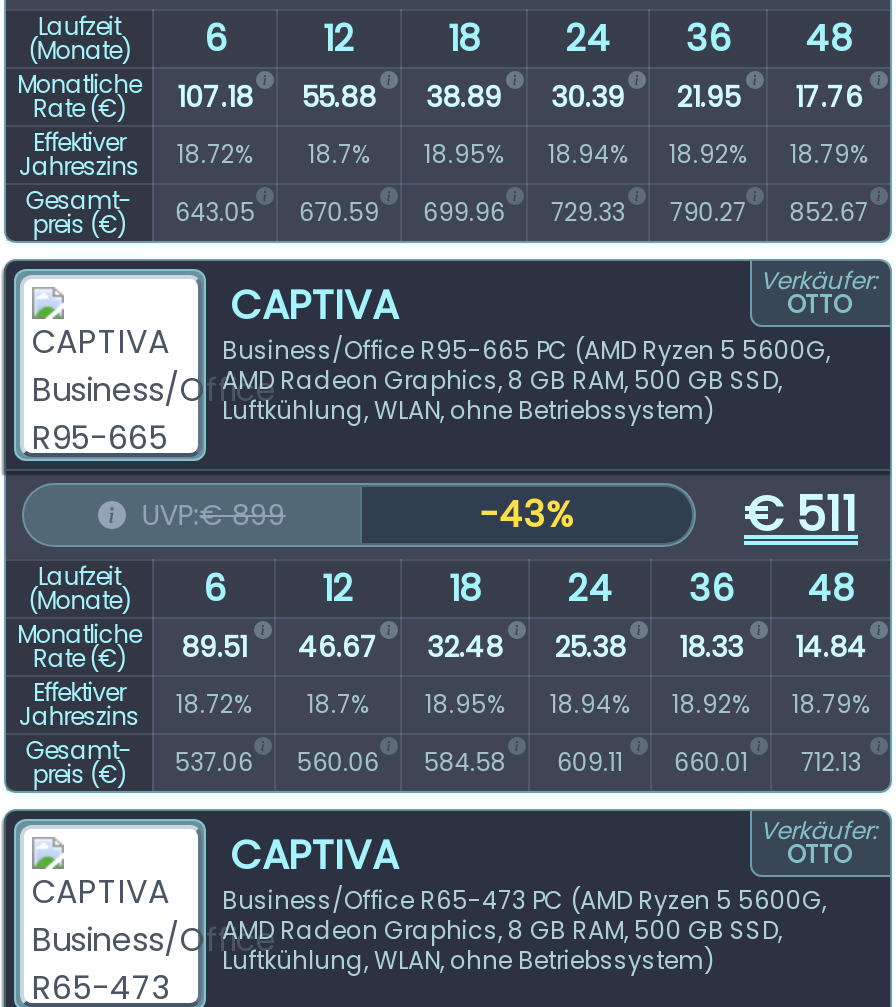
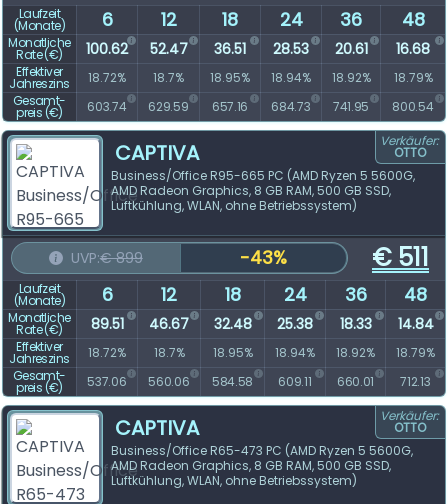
[177,77,253,117] 107.18 -> [86,39,128,59] 100.62
[302,77,376,117] 55.88 -> [149,39,187,59] 52.47
[426,77,502,117] 38.89 -> [214,39,246,59] 36.51
[551,77,625,117] 30.39 -> [273,39,309,59] 28.53
[676,77,740,117] 21.95 -> [334,39,367,59] 20.61
[795,77,863,117] 17.76 -> [396,39,430,59] 16.68
[175,195,255,229] 643.05 -> [87,98,127,115] 603.74
[299,195,379,229] 670.59 -> [148,98,189,115] 629.59
[423,195,505,229] 699.96 -> [212,98,248,115] 657.16
[551,195,625,229] 729.33 -> [271,98,311,115] 684.73
[670,195,746,229] 790.27 -> [333,98,369,115] 741.95
[790,195,868,229] 852.67 -> [392,98,434,115] 800.54

